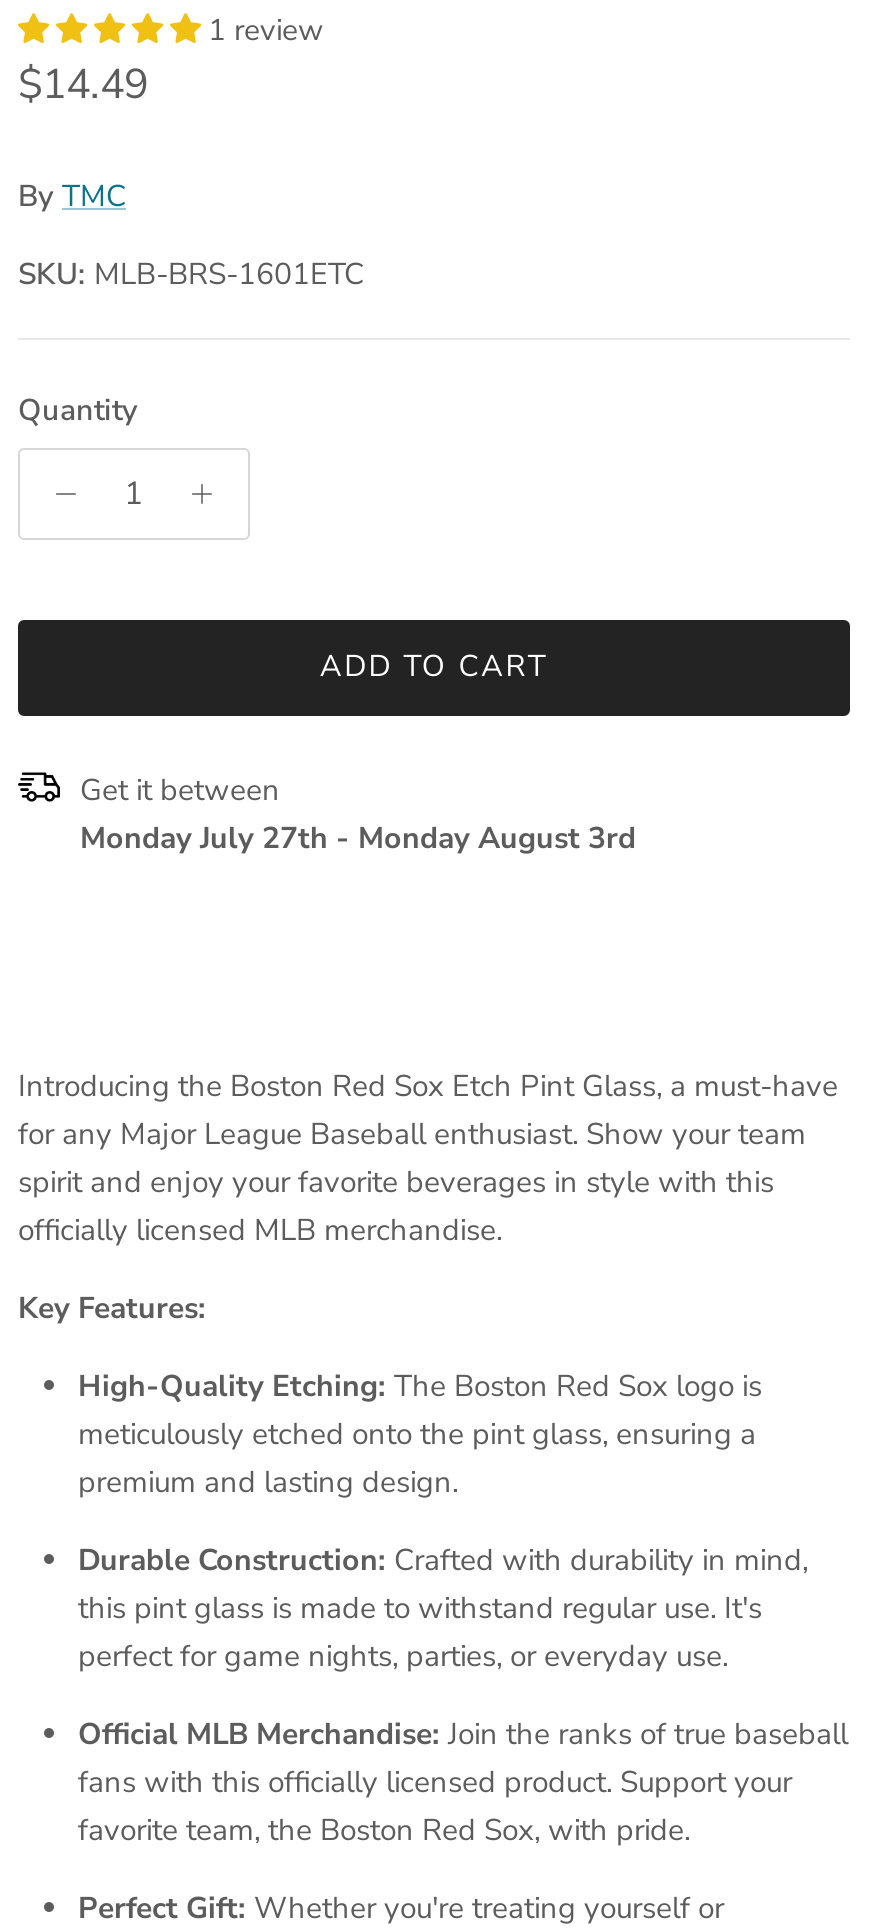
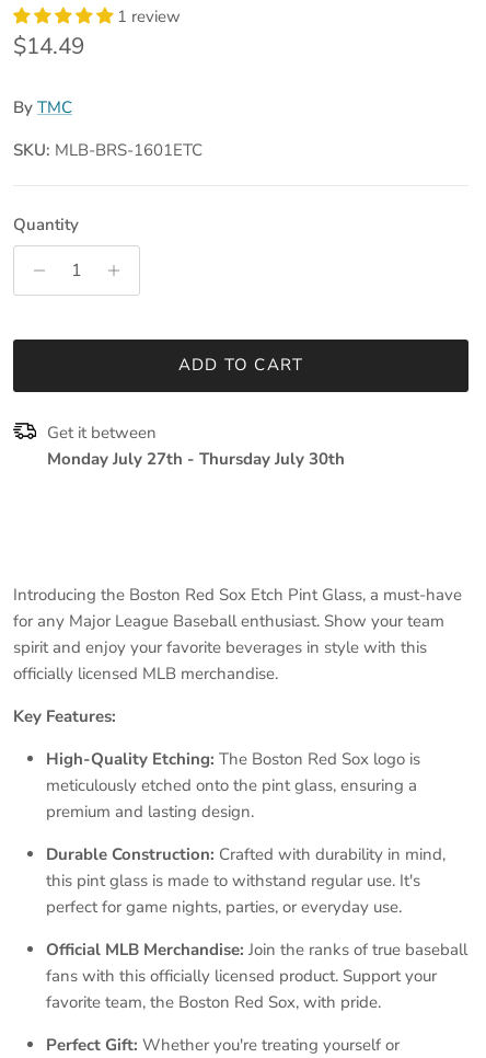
[80,817,636,857] Monday July 27th - Monday August 3rd -> [47,448,345,470] Monday July 27th - Thursday July 30th

